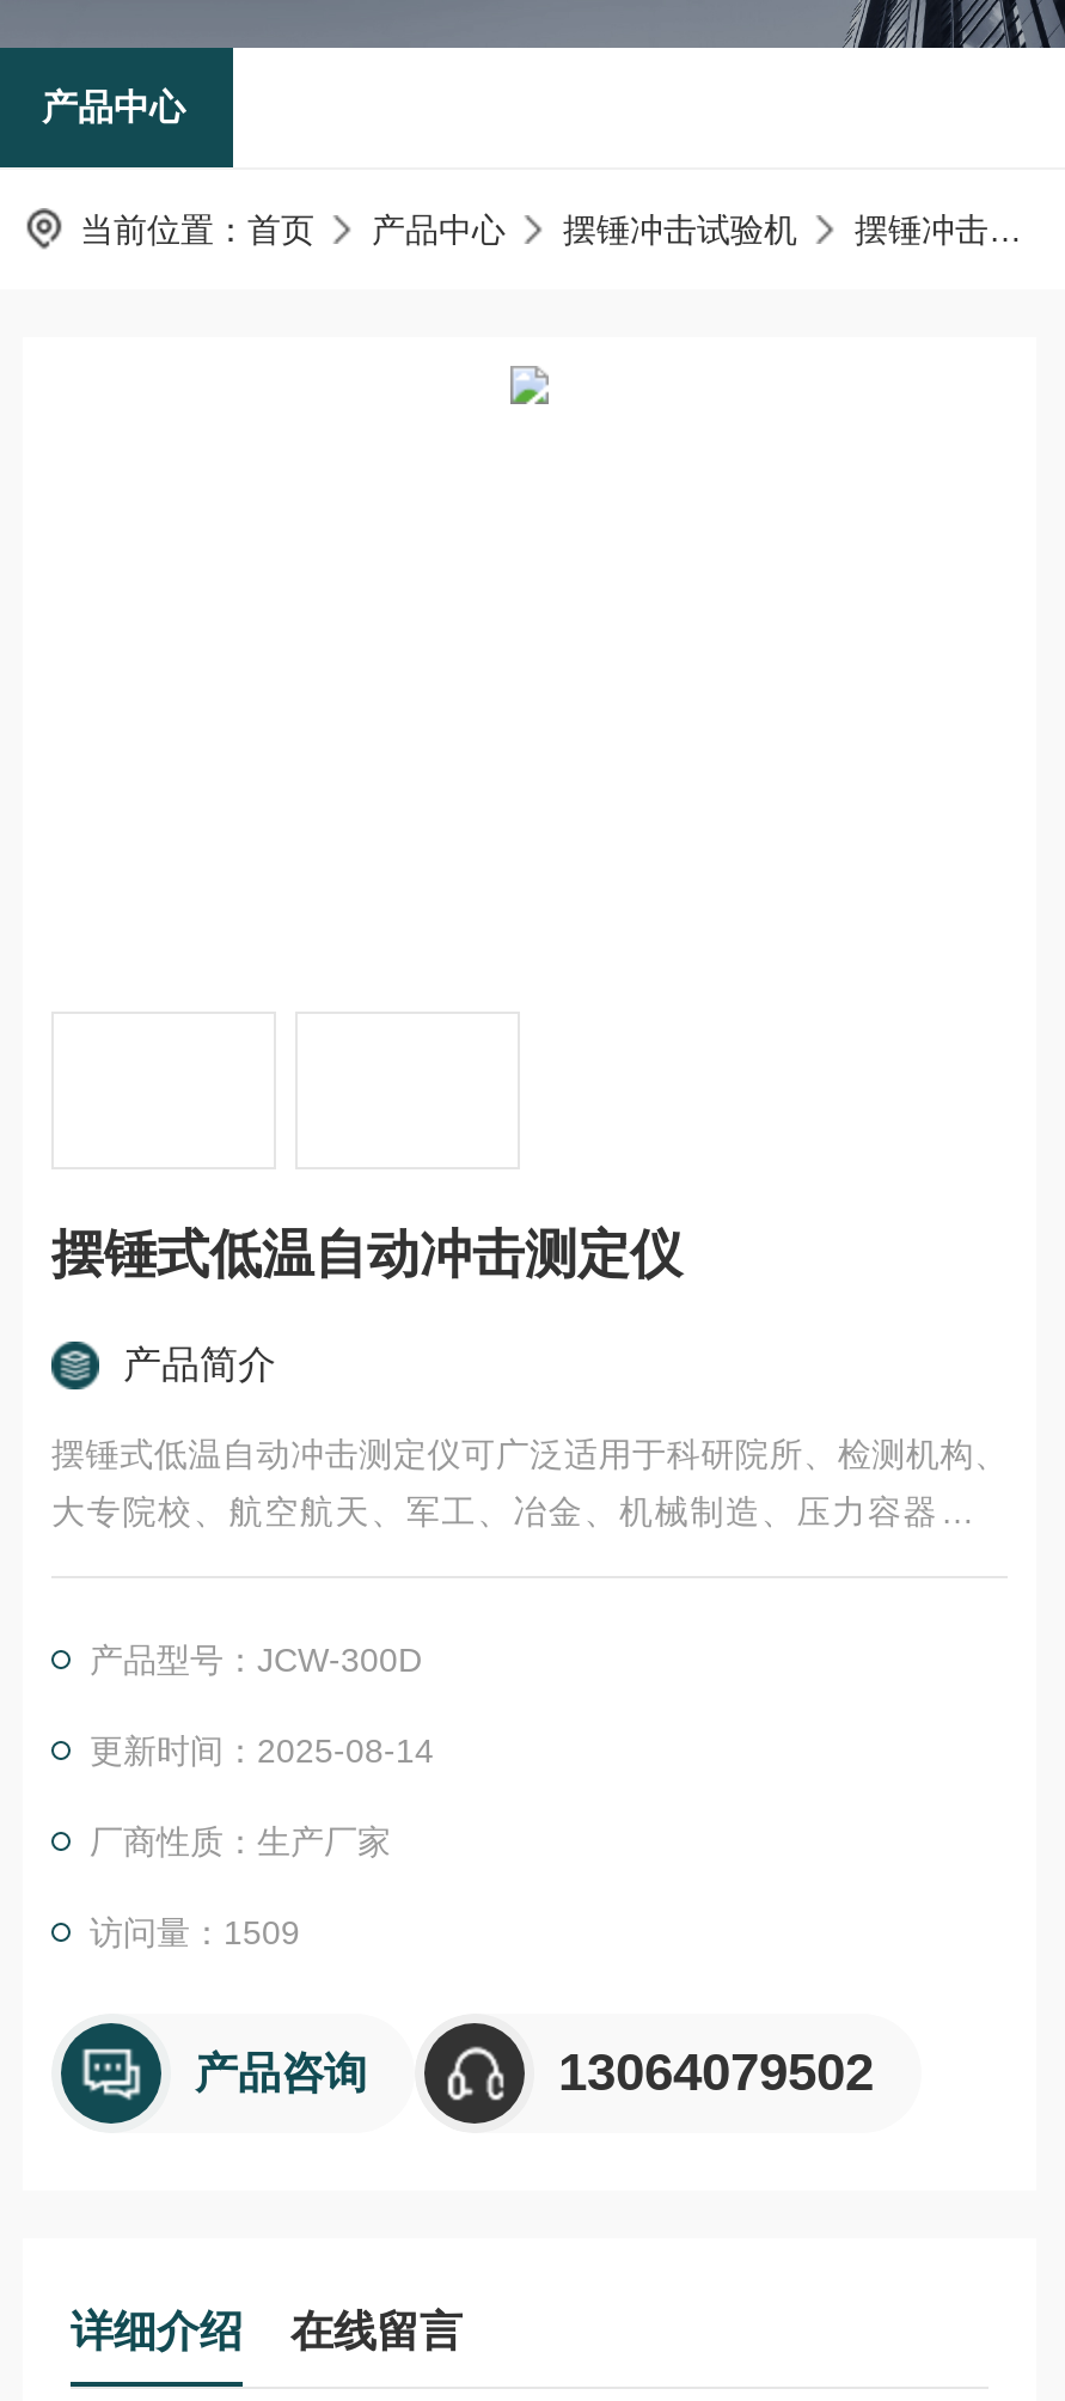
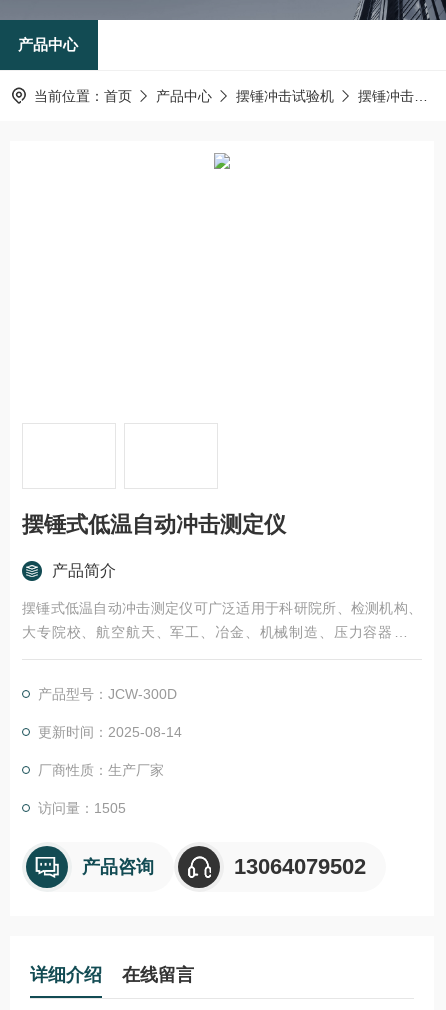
[90,1913,300,1951] 访问量：1509 -> [38,800,126,816] 访问量：1505

